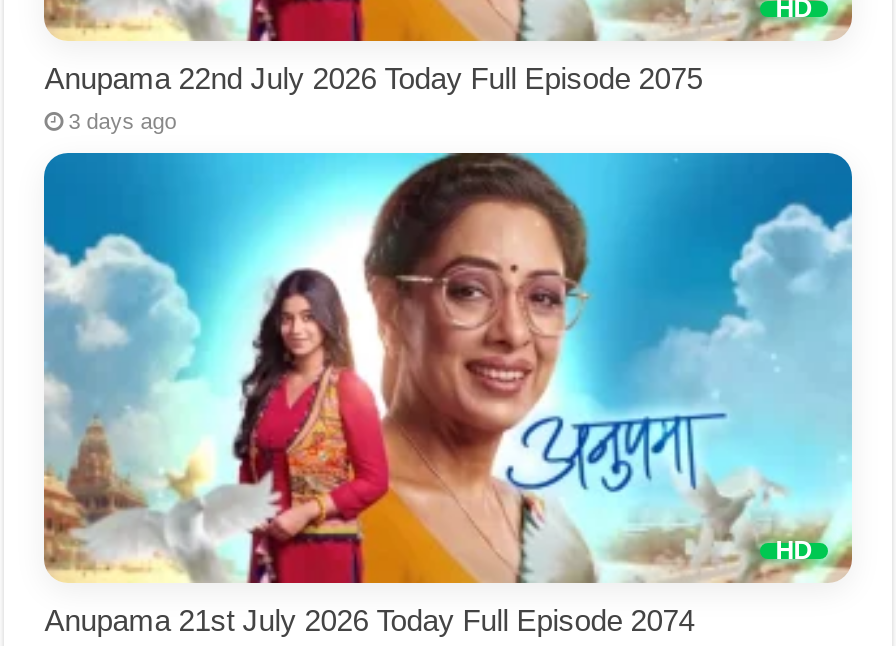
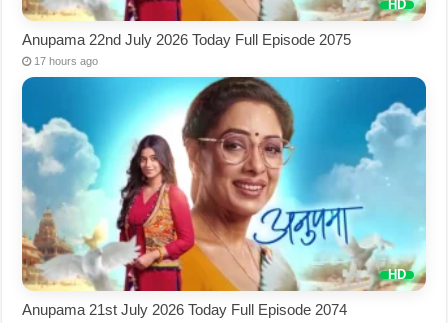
[68,109,176,133] 3 days ago -> [34,55,98,67] 17 hours ago

